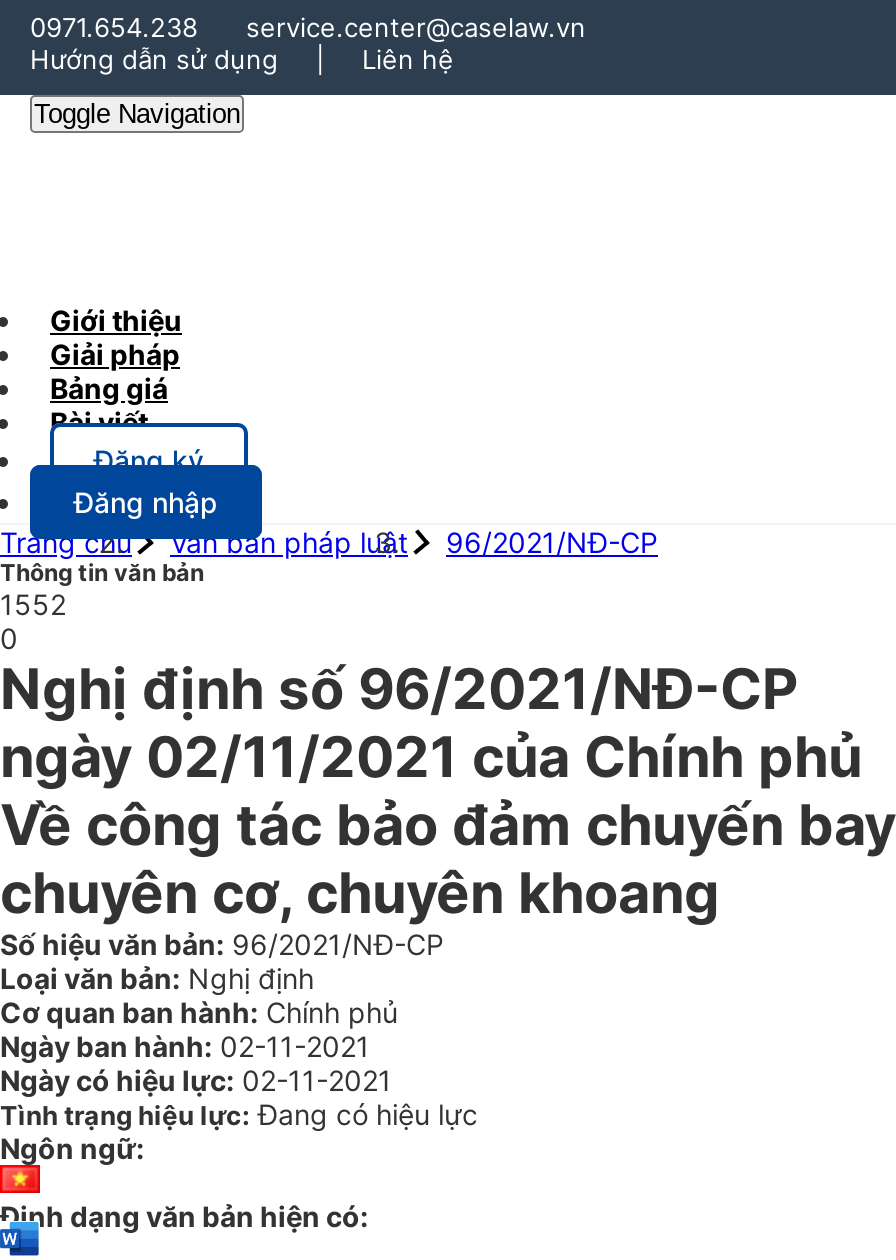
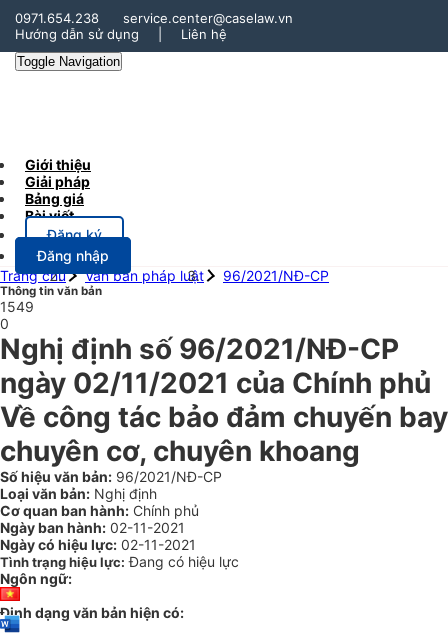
[0,587,66,621] 1552 -> [0,298,34,315] 1549

